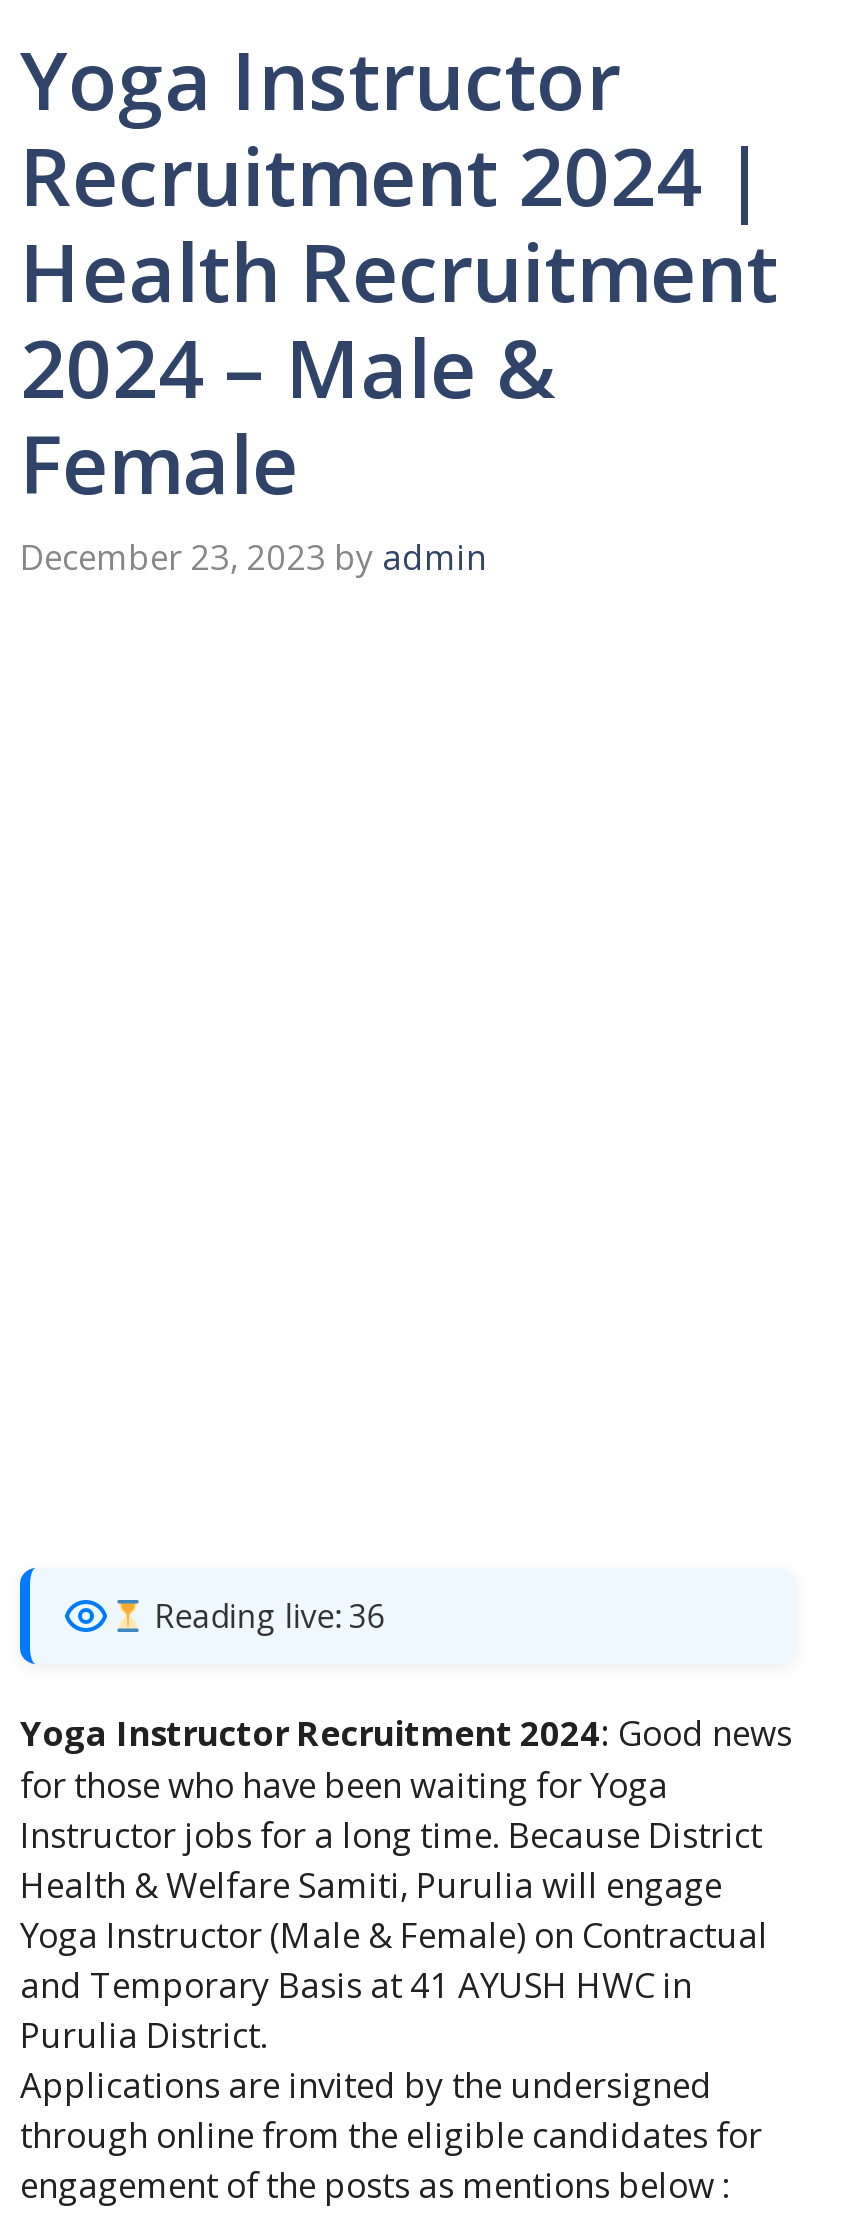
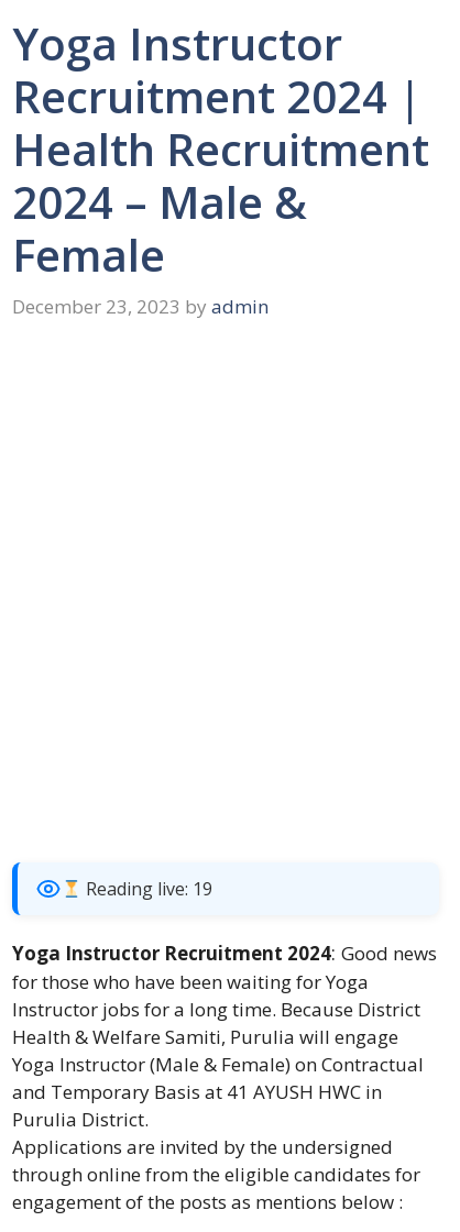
[146,1594,384,1638] Reading live: 36 -> [82,877,213,901] Reading live: 19

